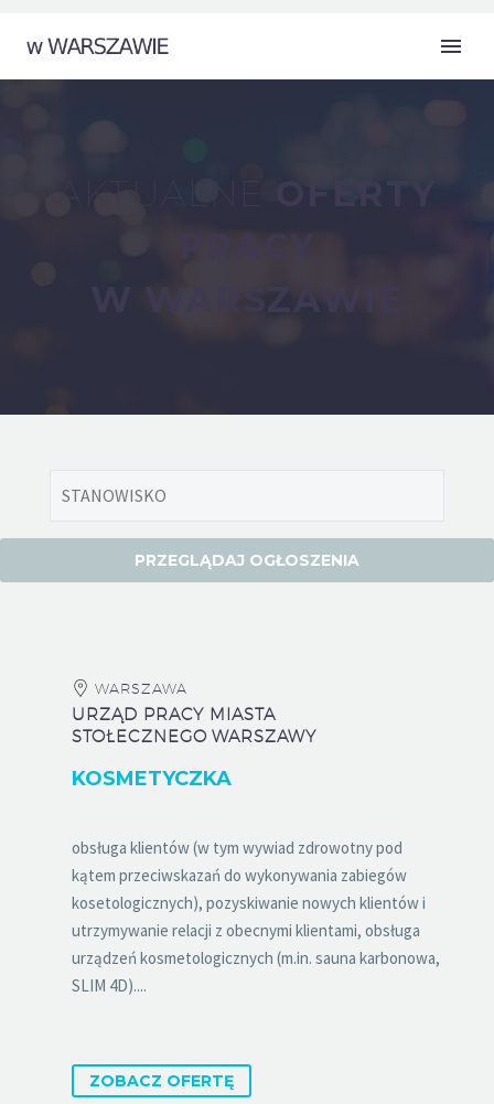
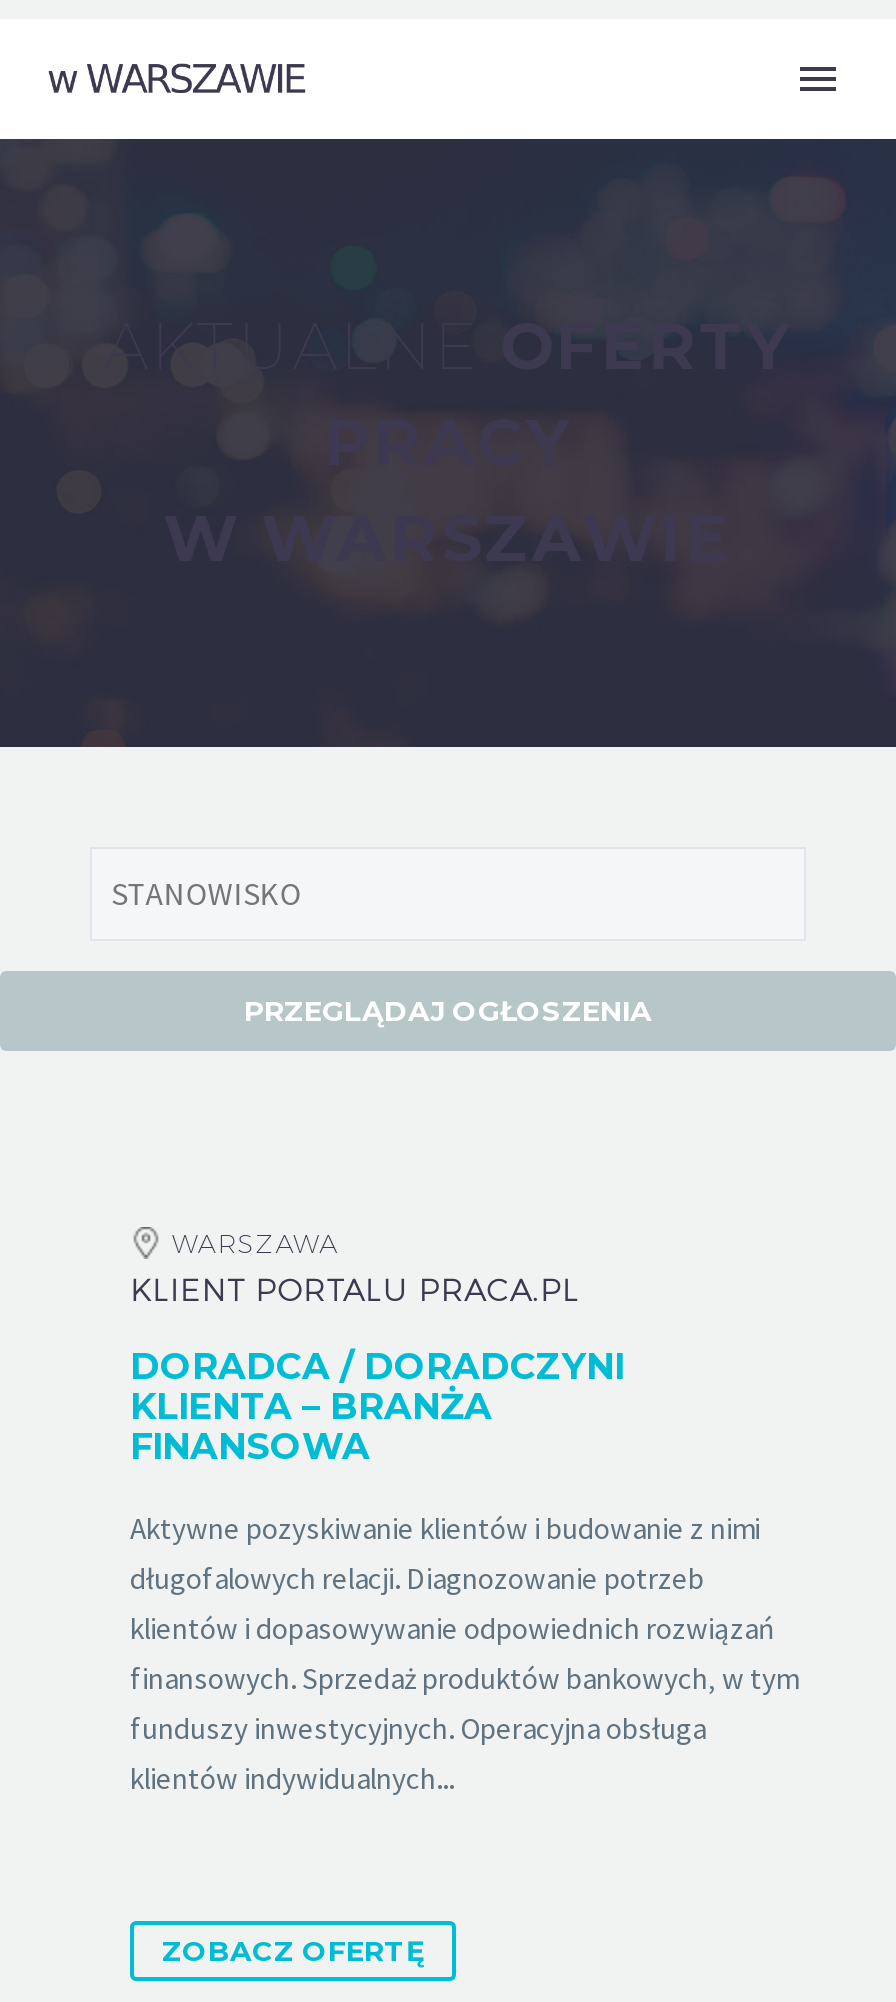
[72,705,316,746] URZĄD PRACY MIASTA | STOŁECZNEGO WARSZAWY -> [130,1273,580,1307] KLIENT PORTALU PRACA.PL
[72,766,232,790] KOSMETYCZKA -> [130,1344,624,1468] DORADCA / DORADCZYNI | KLIENTA – BRANŻA | FINANSOWA
[72,837,440,996] obsługa klientów (w tym wywiad zdrowotny pod | kątem przeciwskazań do wykonywania zabiegów | kosetologicznych), pozyskiwanie nowych klientów i | utrzymywanie relacji z obecnymi klientami, obsługa | urządzeń kosmetologicznych (m.in. sauna karbonowa, | SLIM 4D).... -> [130,1509,798,1797] Aktywne pozyskiwanie klientów i budowanie z nimi | długofalowych relacji. Diagnozowanie potrzeb | klientów i dopasowywanie odpowiednich rozwiązań | finansowych. Sprzedaż produktów bankowych, w tym | funduszy inwestycyjnych. Operacyjna obsługa | klientów indywidualnych...

